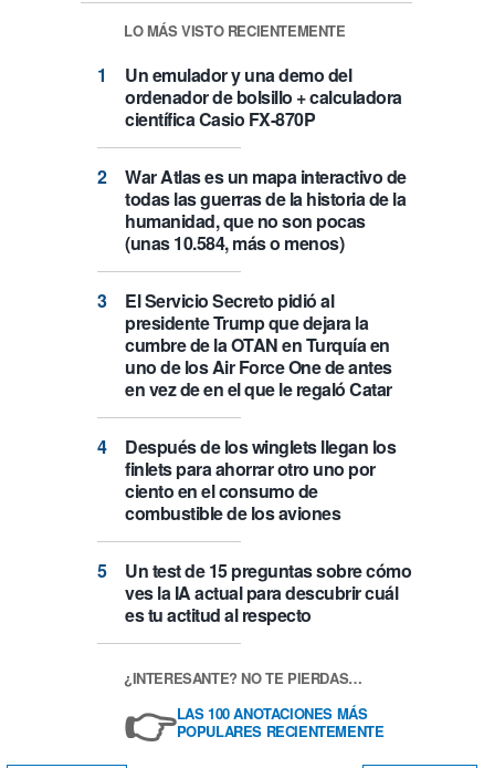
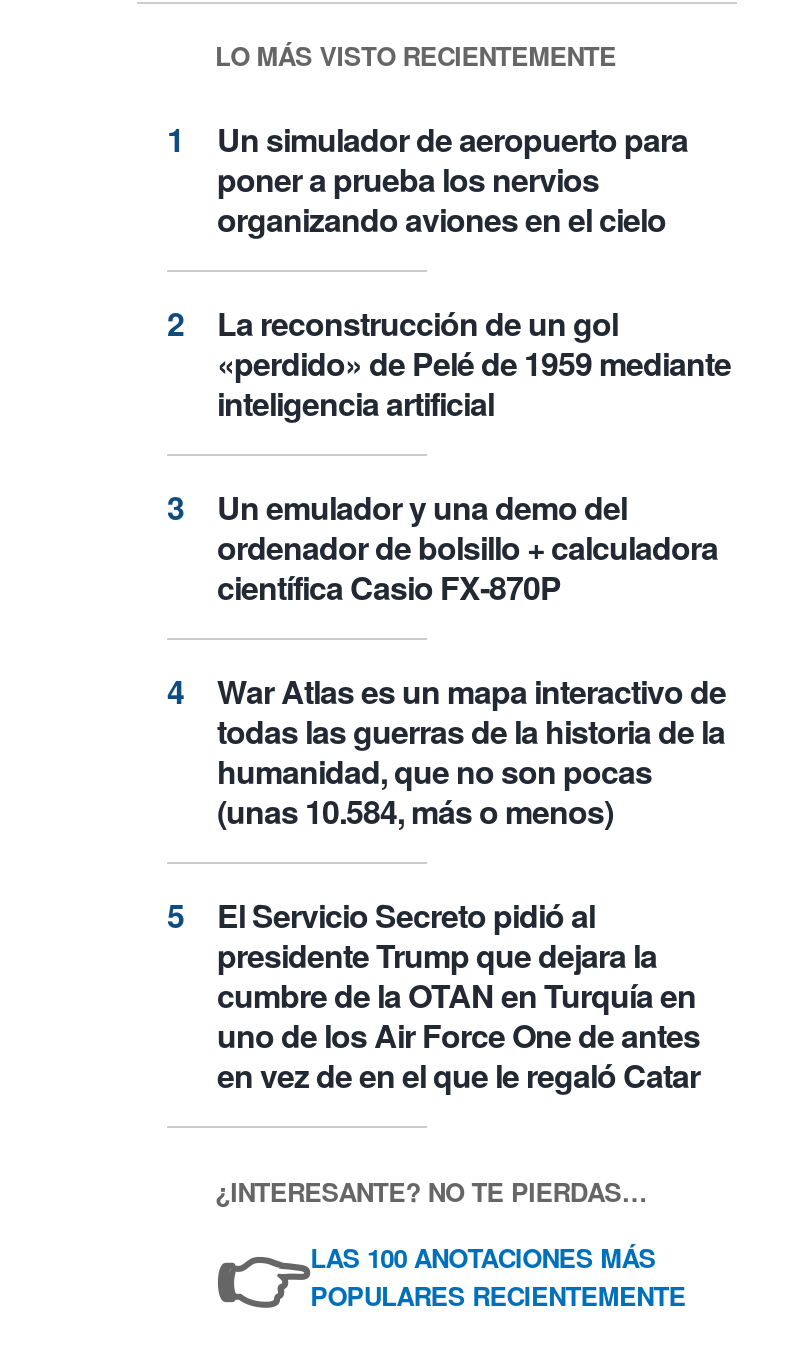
none -> [217,115,731,425] Un simulador de aeropuerto para | poner a prueba los nervios | organizando aviones en el cielo | La reconstrucción de un gol | «perdido» de Pelé de 1959 mediante | inteligencia artificial
moved [125,62,406,402] -> [217,483,726,1097]: Un emulador y una demo del | ordenador de bolsillo + calculadora | científica Casio FX-870P | ... | uno de los Air Force One de antes | en vez de en el que le regaló Catar
[125,434,411,628] Después de los winglets llegan los | finlets para ahorrar otro uno por | ciento en el consumo de | combustible de los aviones | Un test de 15 preguntas sobre cómo | ves la IA actual para descubrir cuál | es tu actitud al respecto -> none

